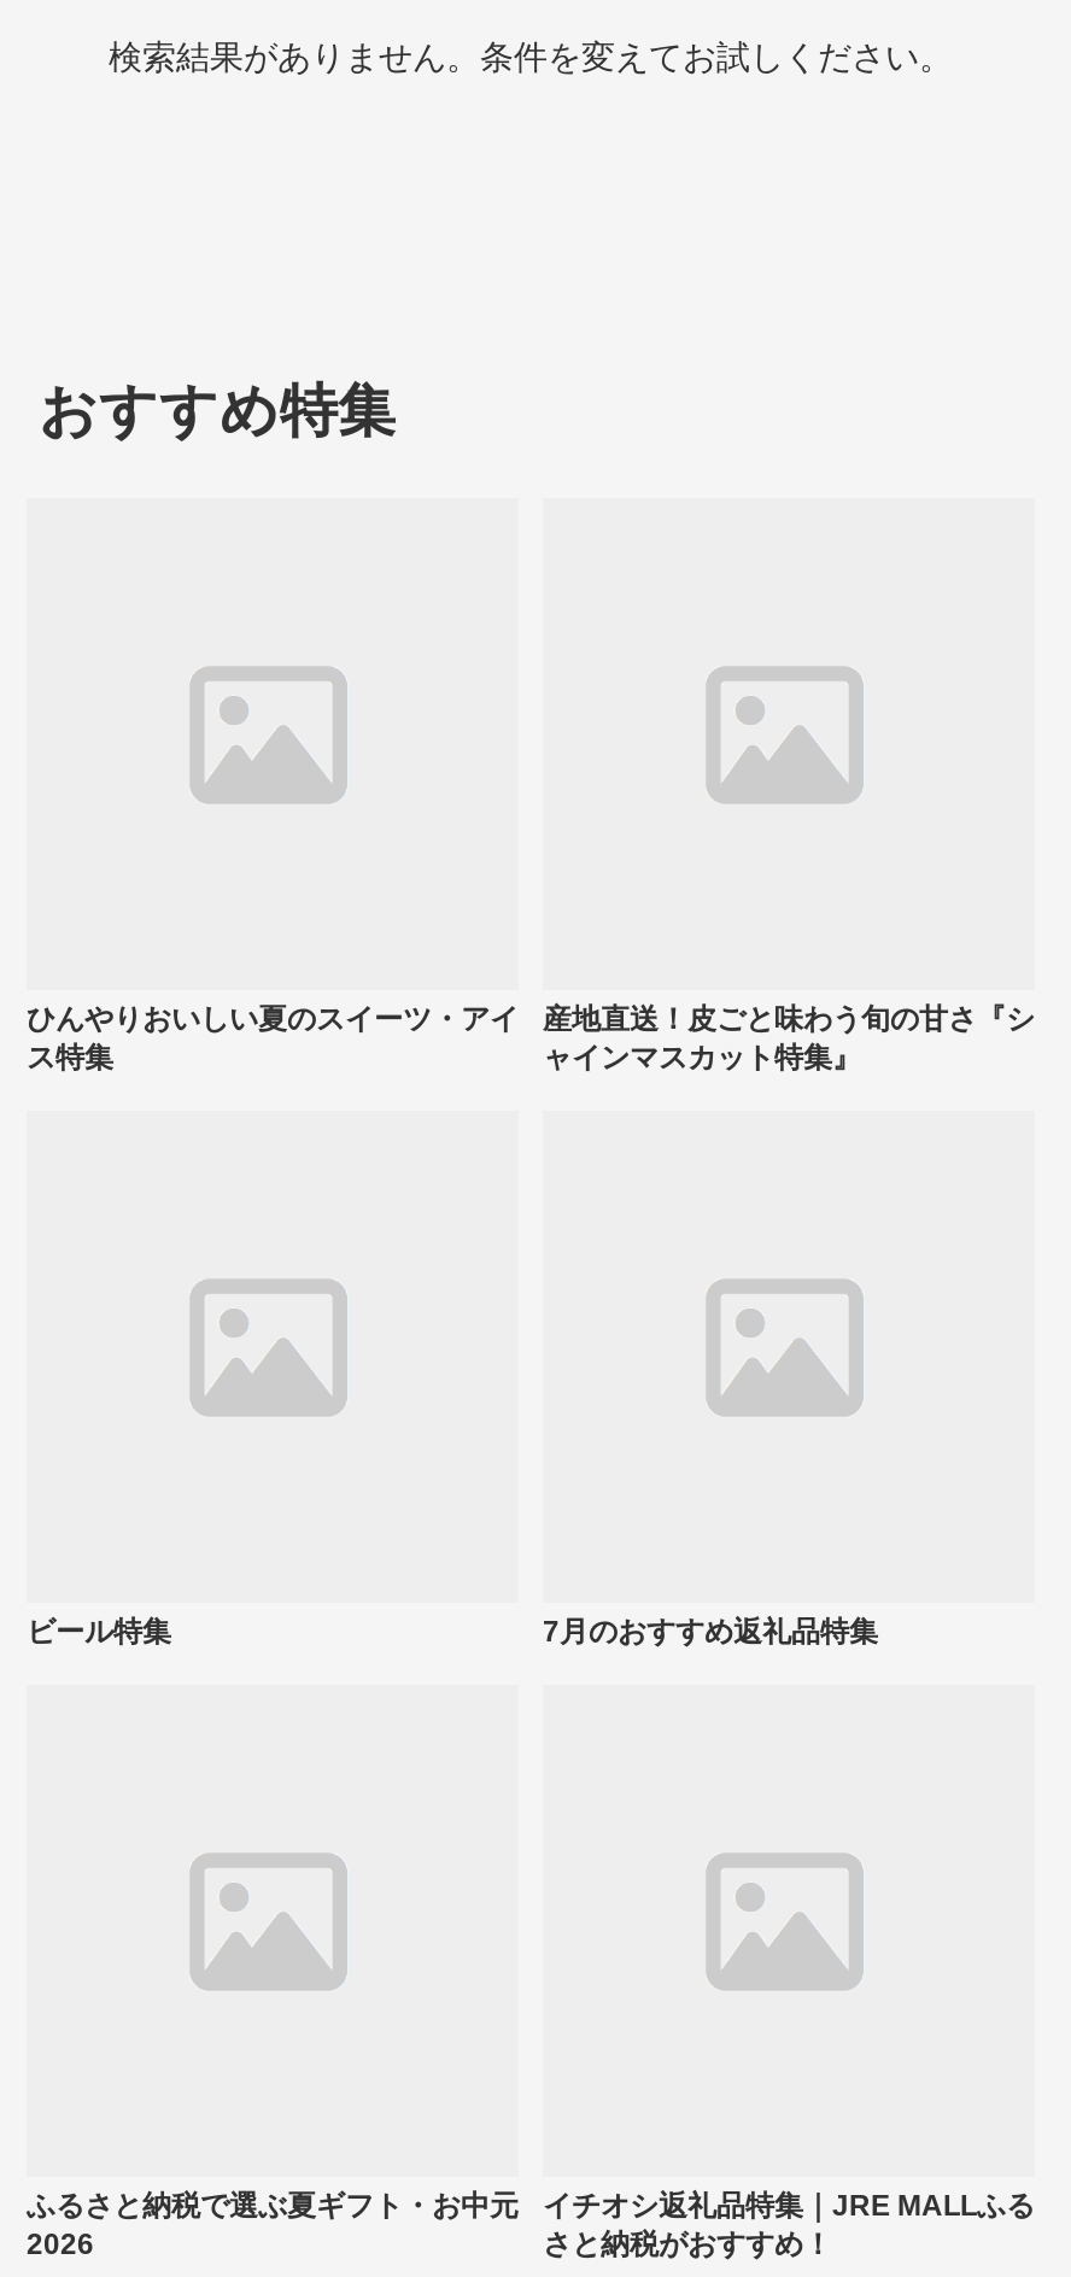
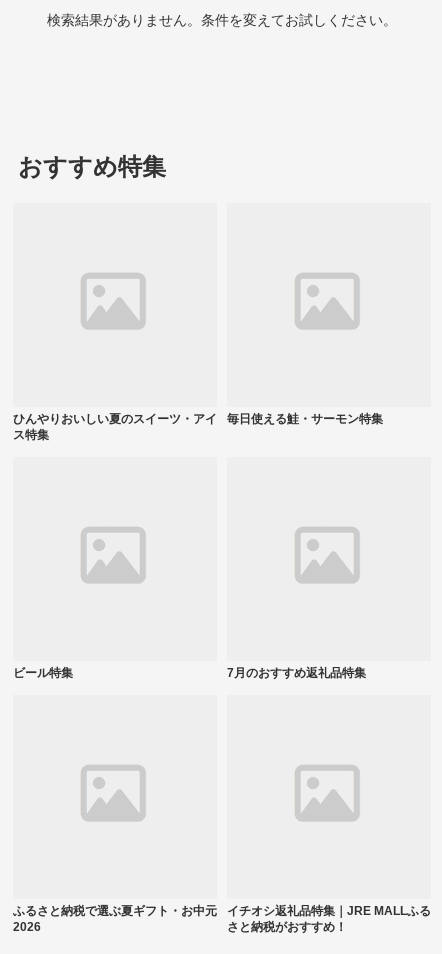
[543,1001,1035,1074] 産地直送！皮ごと味わう旬の甘さ『シ | ャインマスカット特集』 -> [227,412,383,426] 毎日使える鮭・サーモン特集

